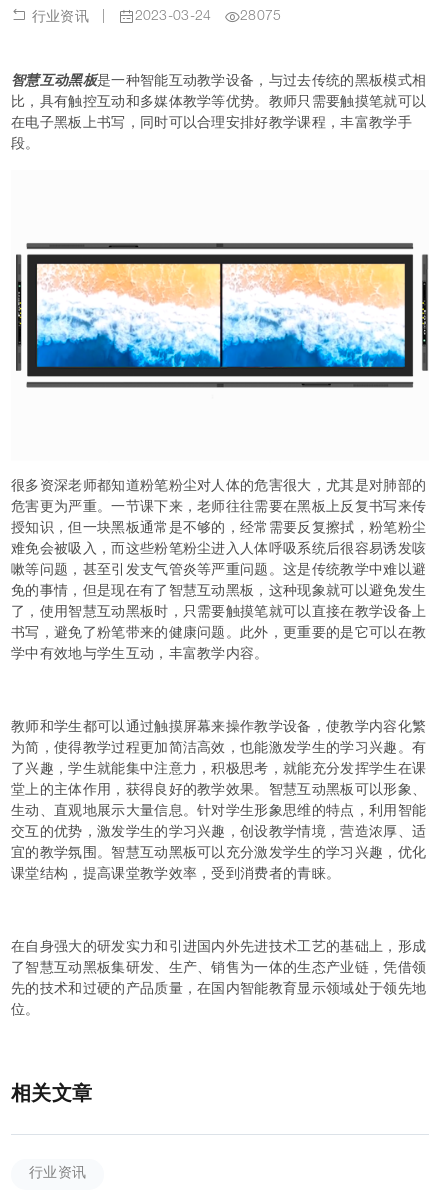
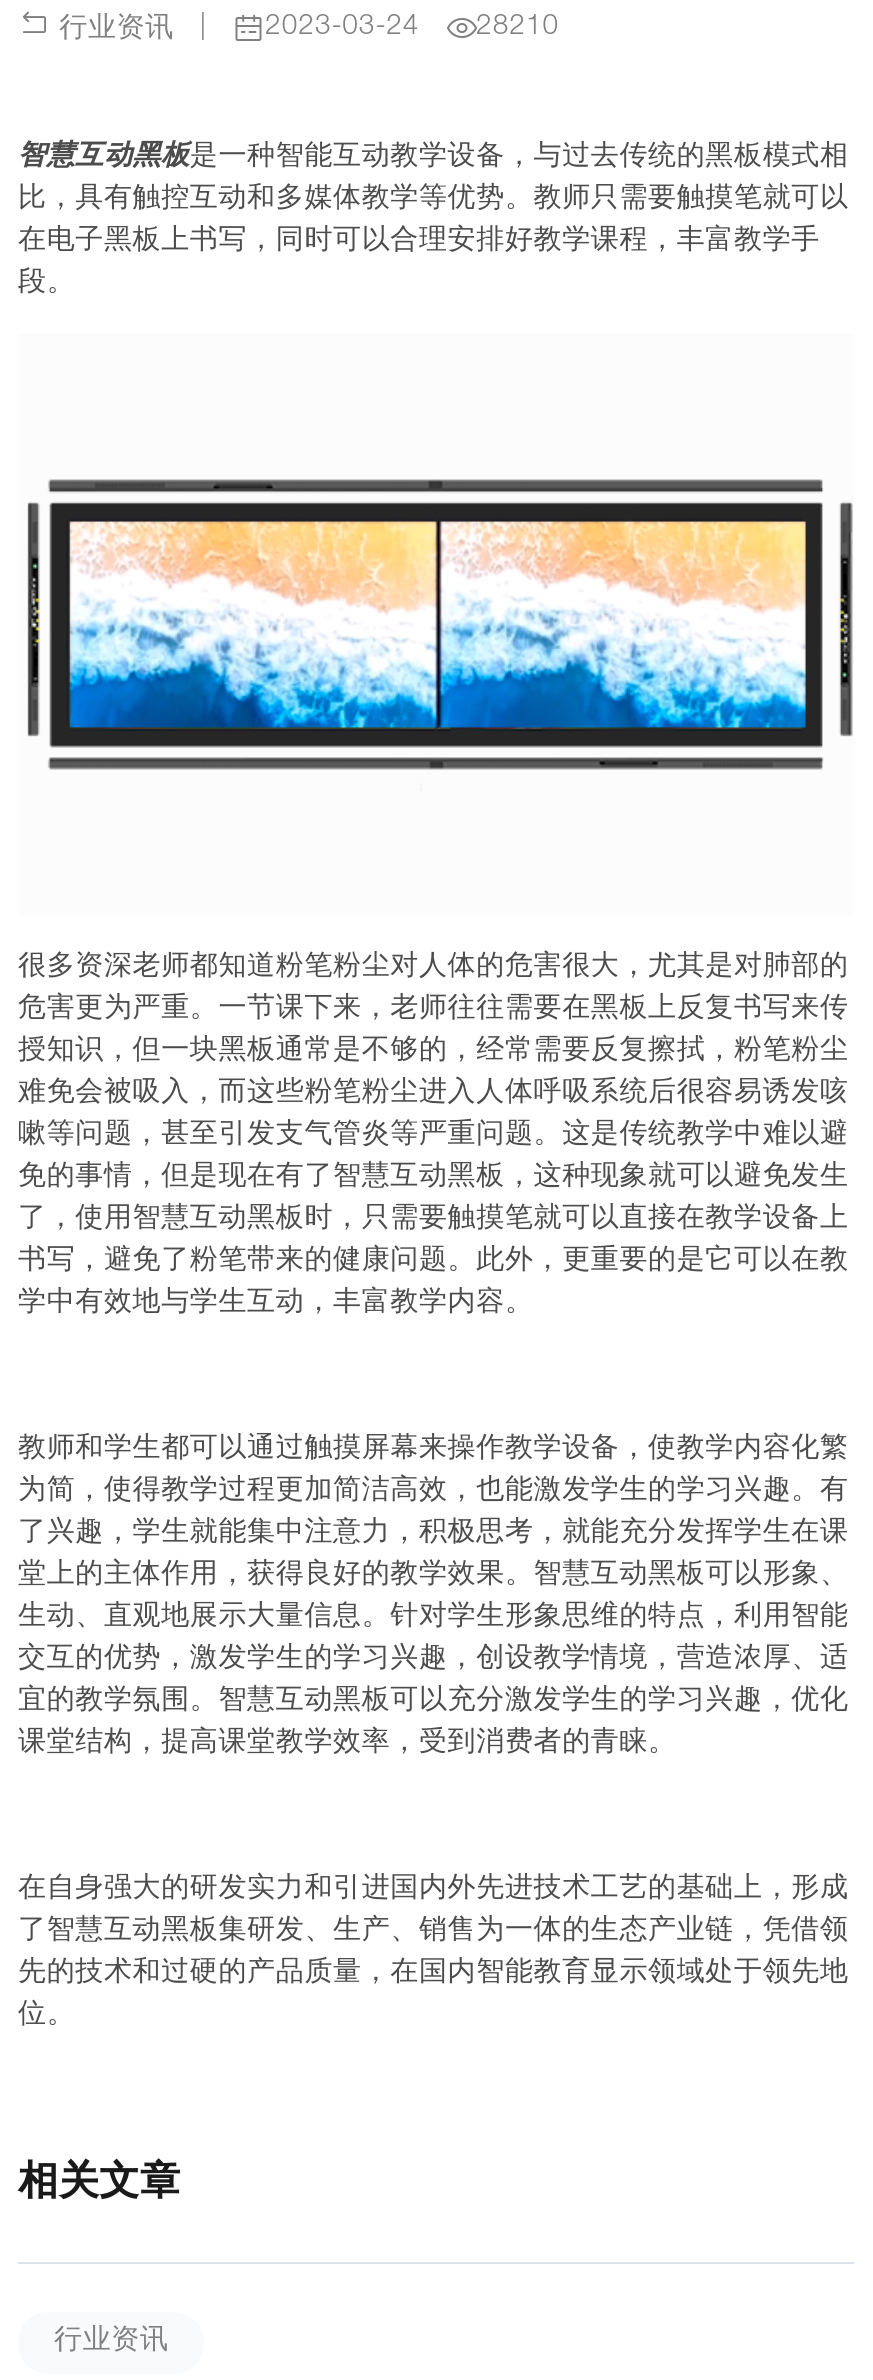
[240,10,282,24] 28075 -> [476,14,559,42] 28210

